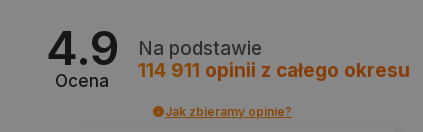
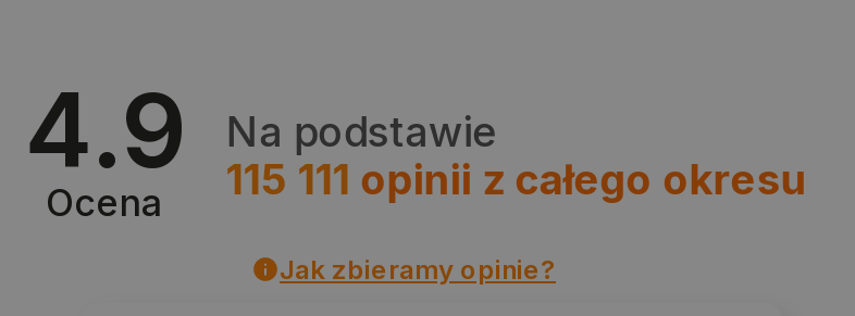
[138,59,410,82] 114 911 opinii z całego okresu -> [226,156,807,206] 115 111 opinii z całego okresu

